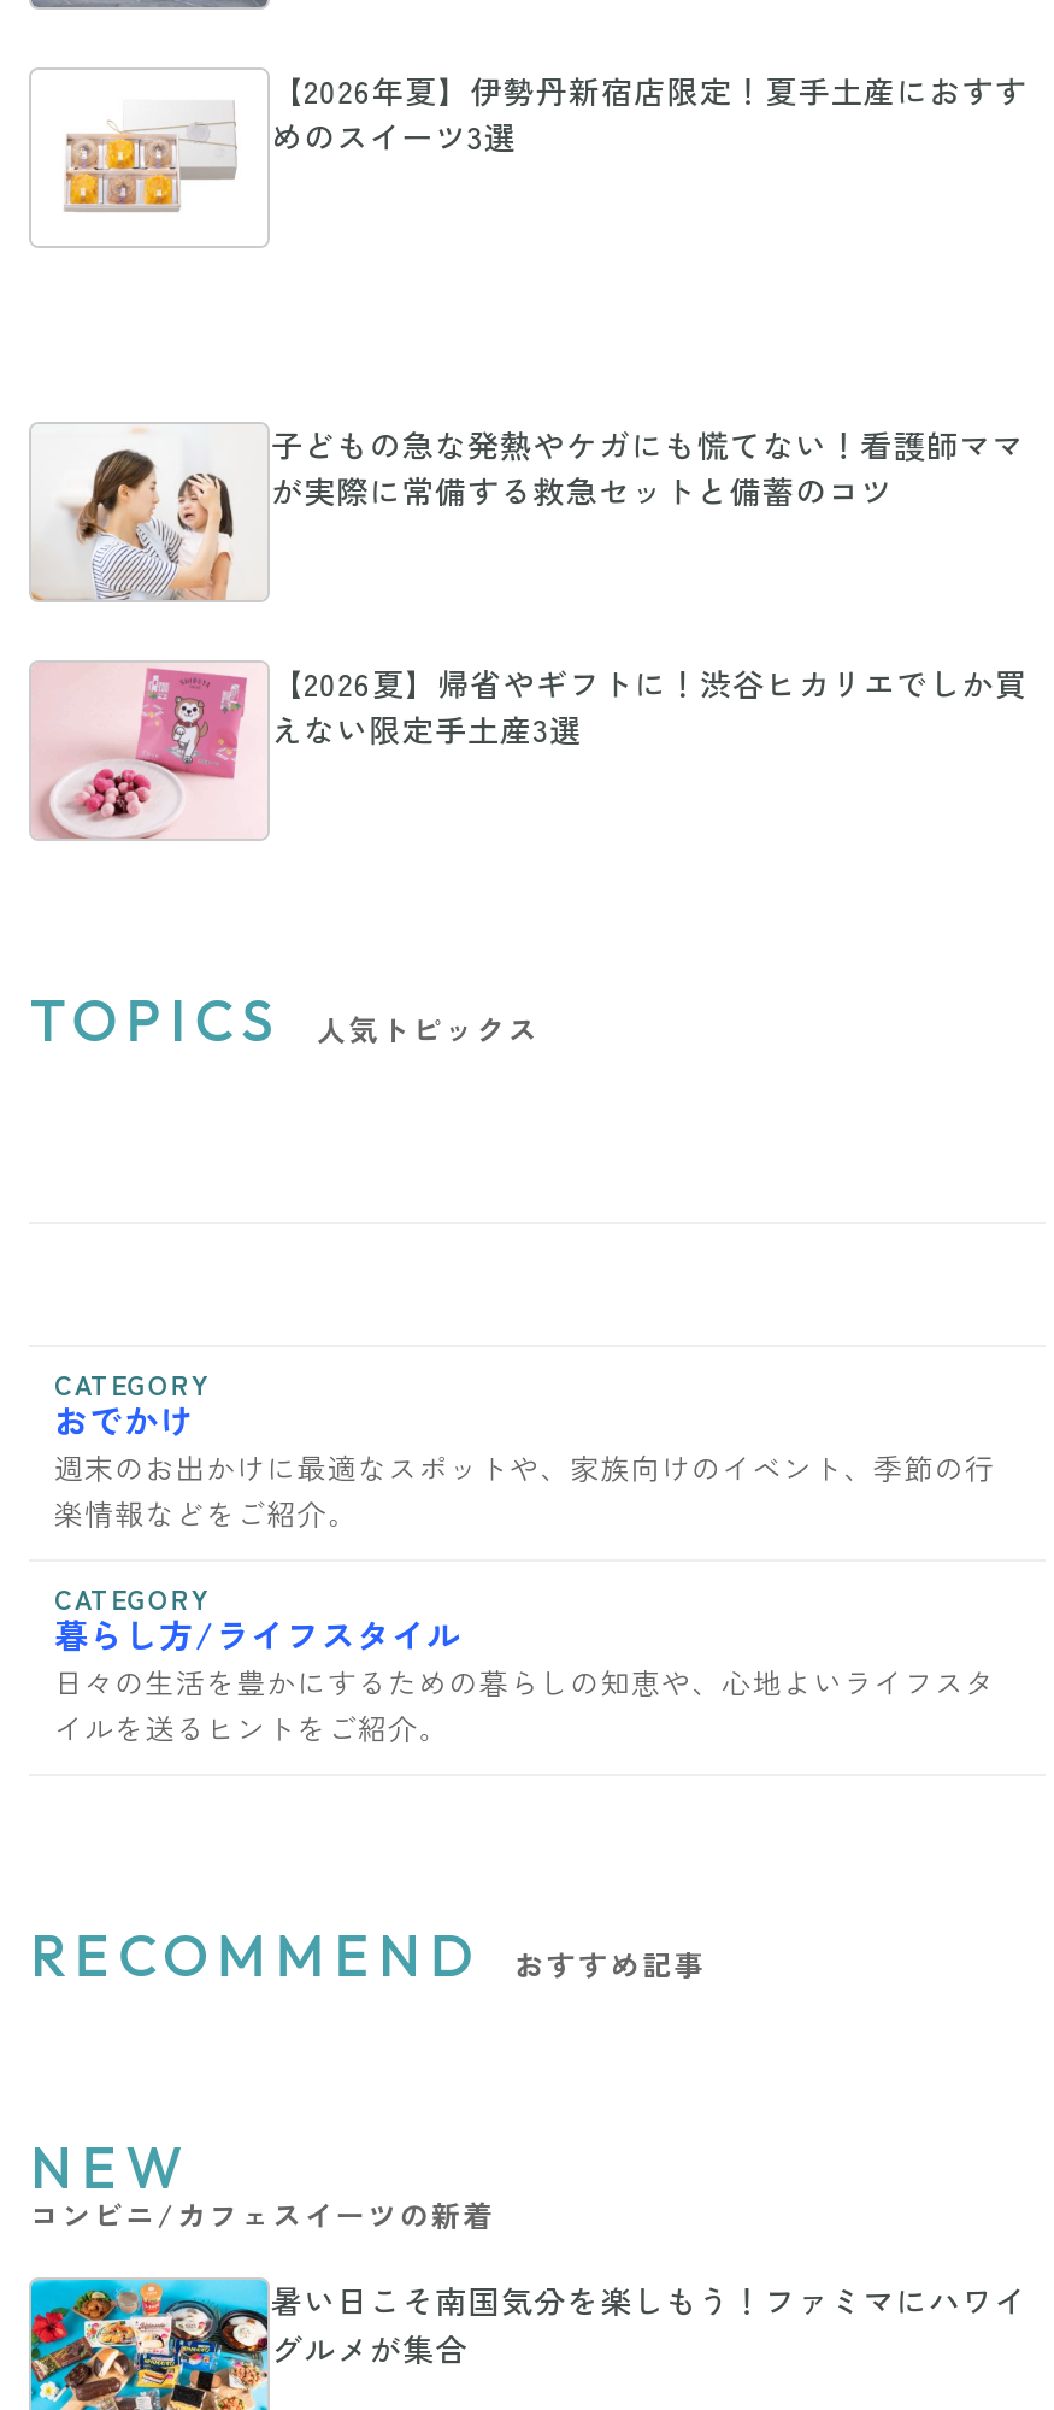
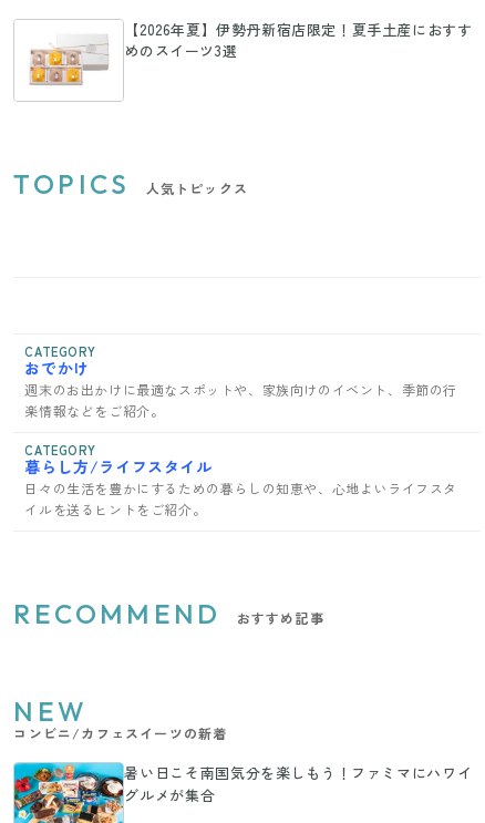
[29,421,1024,605] [image] | 子どもの急な発熱やケガにも慌てない！看護師ママ | が実際に常備する救急セットと備蓄のコツ -> none
[29,659,1027,841] [image] | 【2026夏】帰省やギフトに！渋谷ヒカリエでしか買 | えない限定手土産3選 -> none

